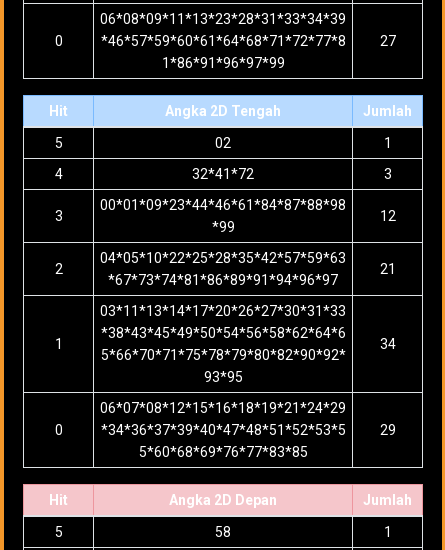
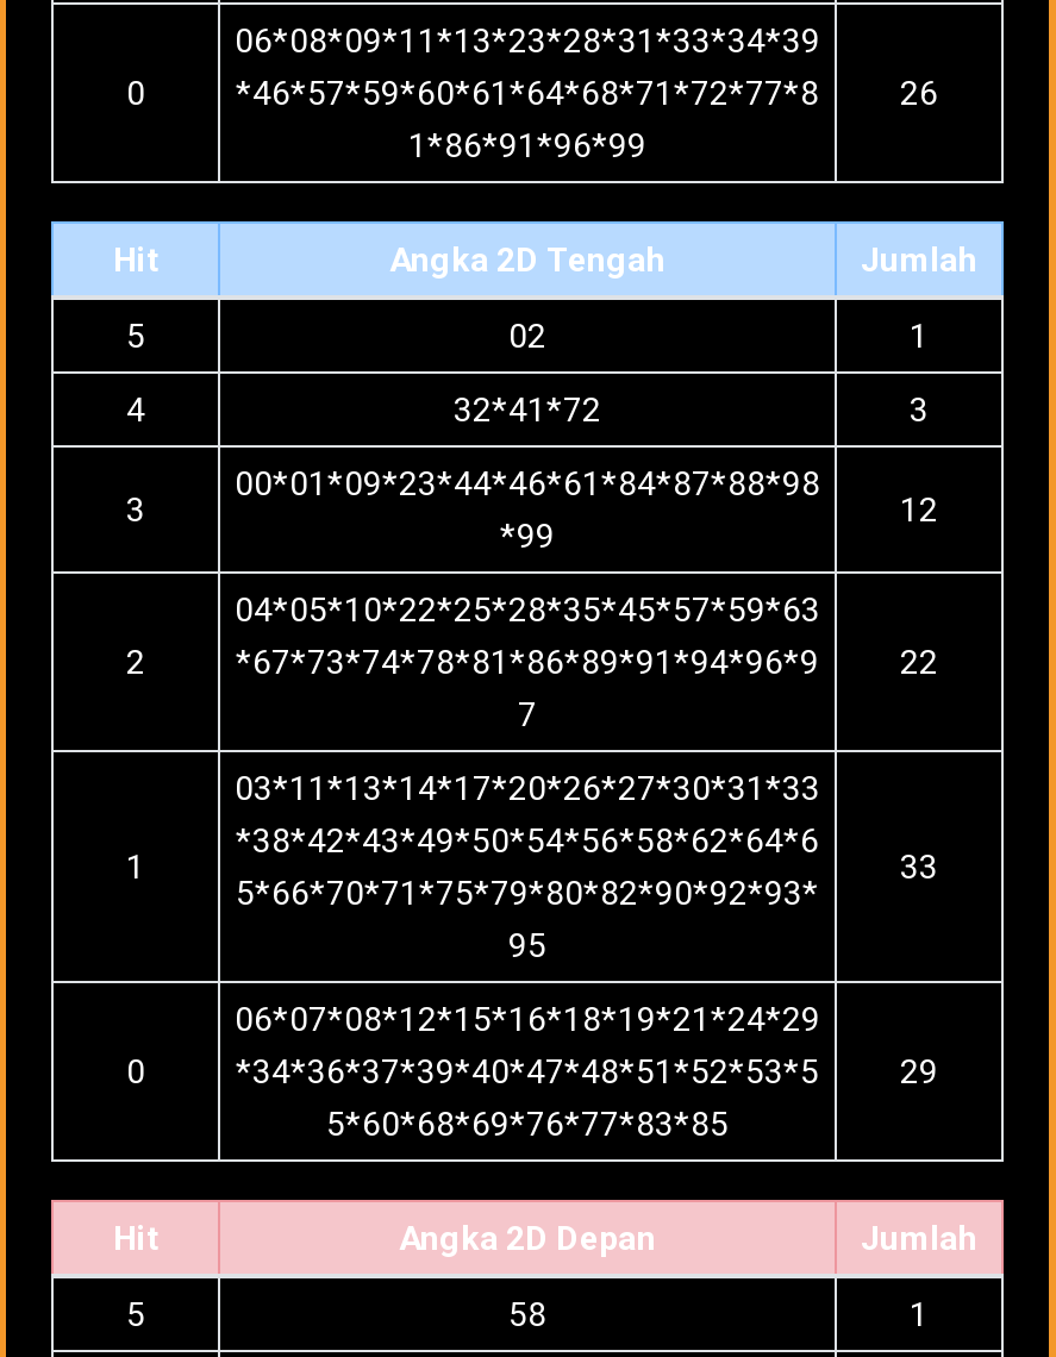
[379,33,395,49] 27 -> [900,75,938,113] 26
[161,55,284,71] 1*86*91*96*97*99 -> [408,127,646,165] 1*86*91*96*99
[100,250,346,288] 04*05*10*22*25*28*35*42*57*59*63 | *67*73*74*81*86*89*91*94*96*97 -> [235,591,820,734] 04*05*10*22*25*28*35*45*57*59*63 | *67*73*74*78*81*86*89*91*94*96*9 | 7
[379,261,395,277] 21 -> [900,644,938,682] 22
[100,325,345,341] *38*43*45*49*50*54*56*58*62*64*6 -> [236,822,819,860] *38*42*43*49*50*54*56*58*62*64*6
[379,336,395,352] 34 -> [900,848,938,887] 33
[100,347,345,363] 5*66*70*71*75*78*79*80*82*90*92* -> [236,875,819,913] 5*66*70*71*75*79*80*82*90*92*93*
[203,369,242,385] 93*95 -> [508,927,546,965] 95

